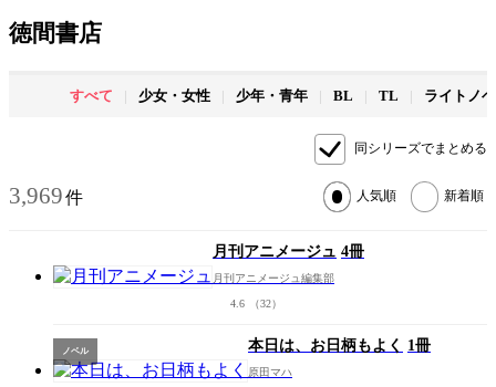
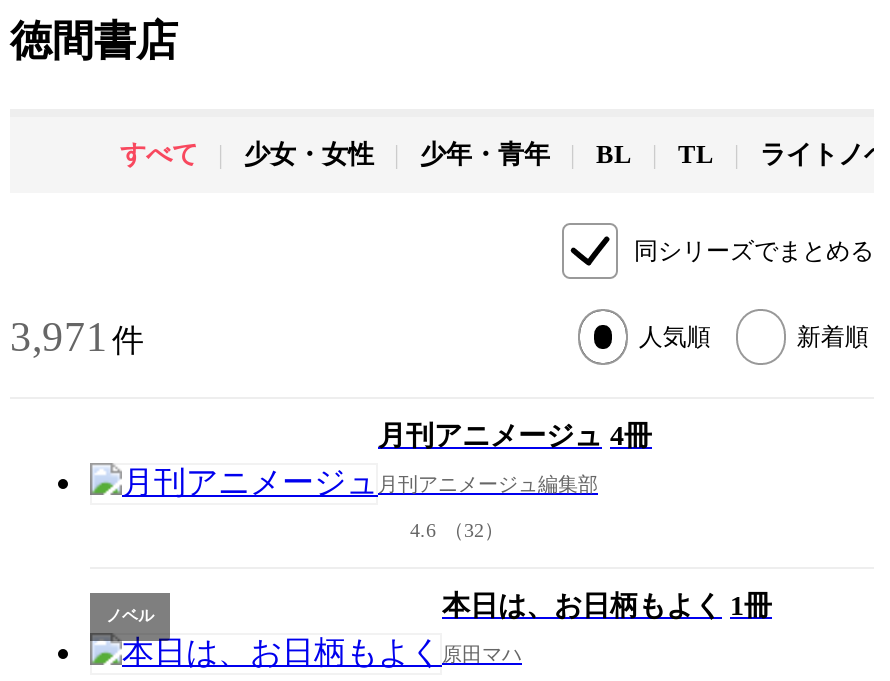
[9,183,83,209] 3,969 件 -> [10,312,144,360] 3,971 件

